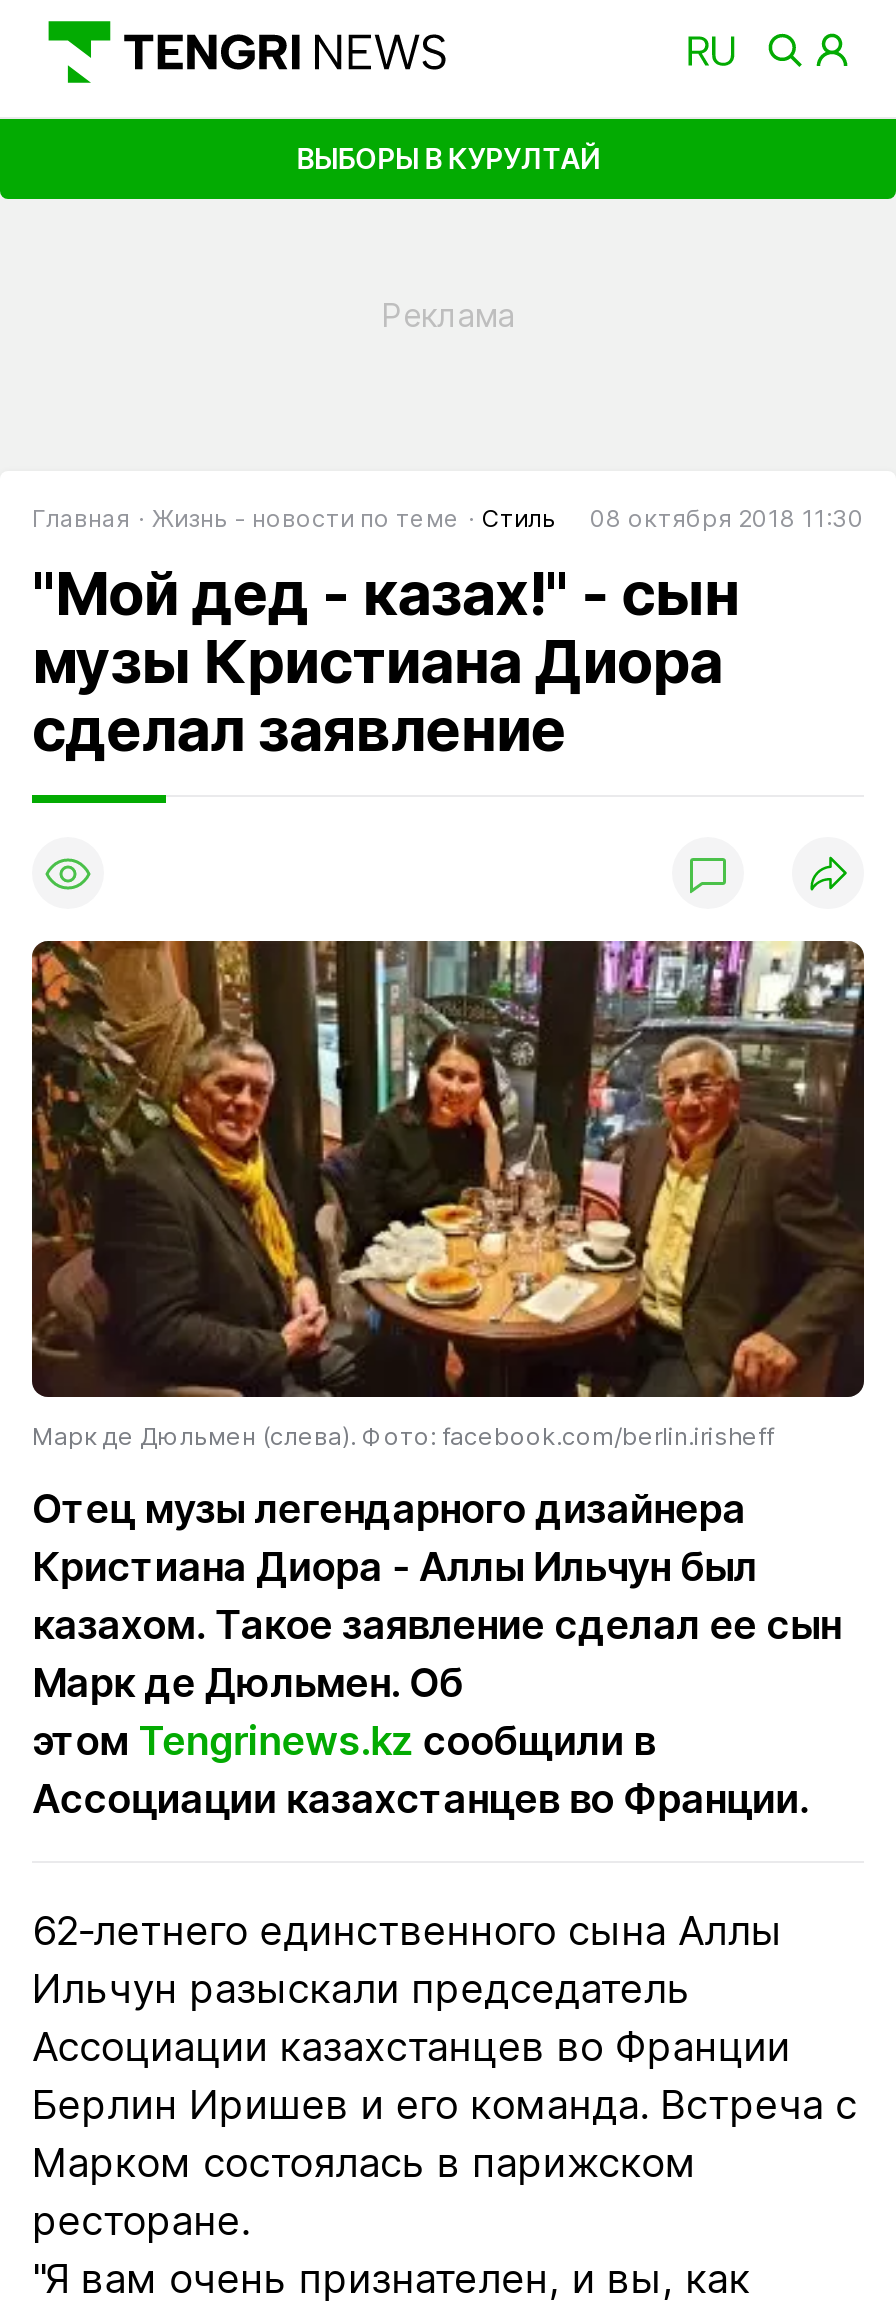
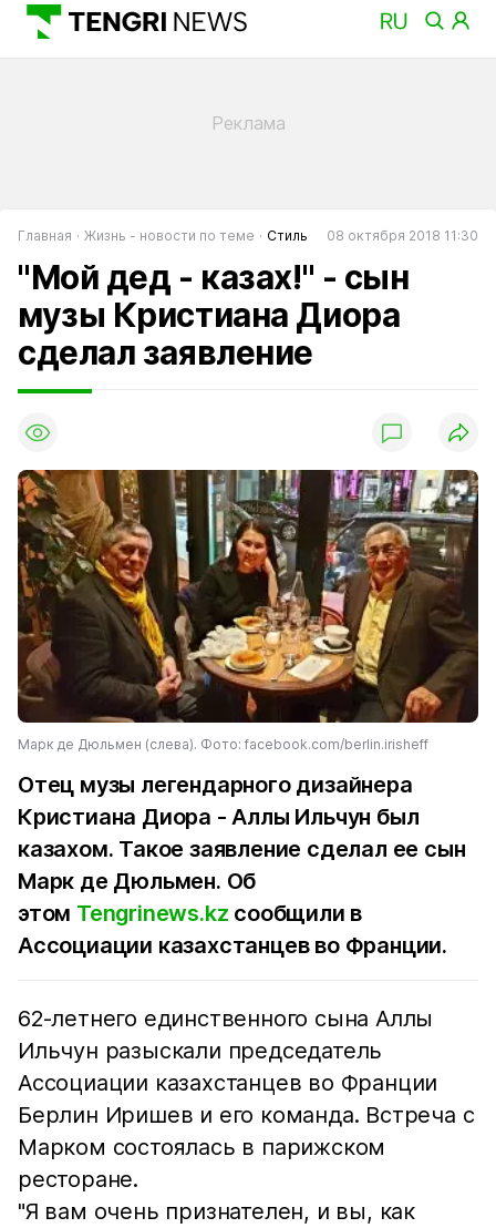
[296,140,600,174] ВЫБОРЫ В КУРУЛТАЙ -> none

